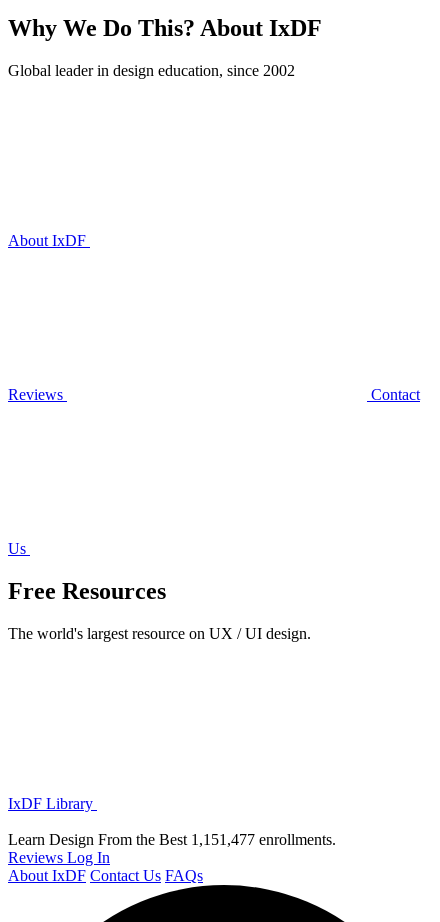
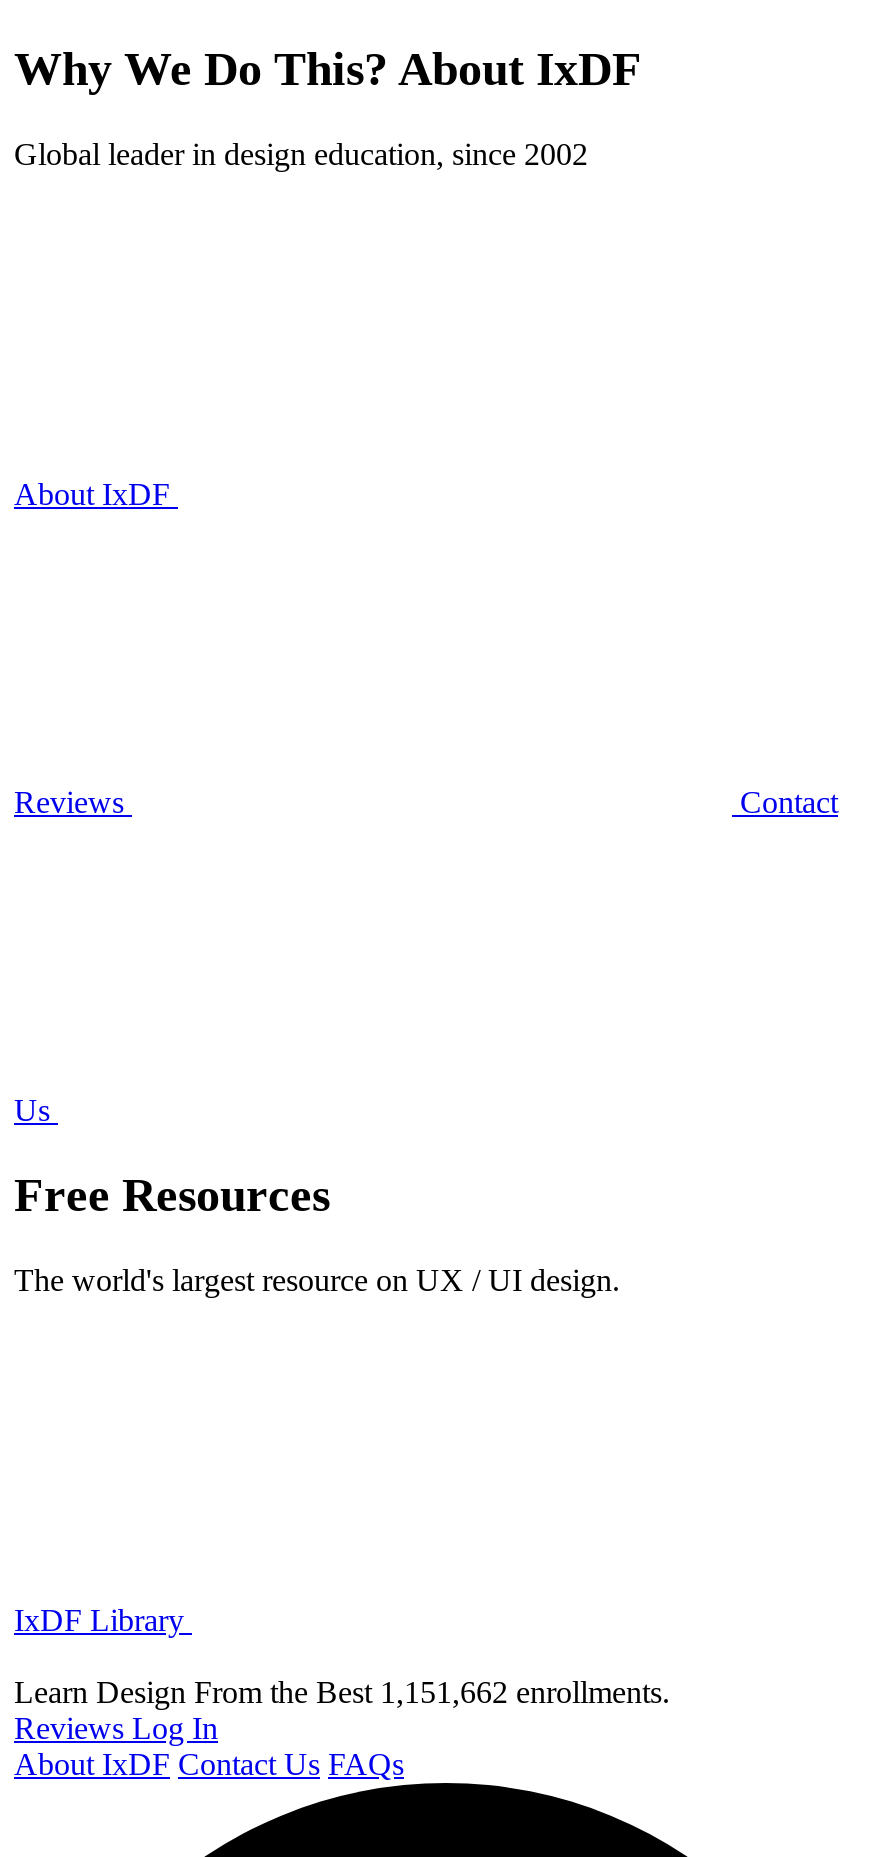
[8,831,336,848] Learn Design From the Best 1,151,477 enrollments. -> [14,1674,670,1708] Learn Design From the Best 1,151,662 enrollments.

